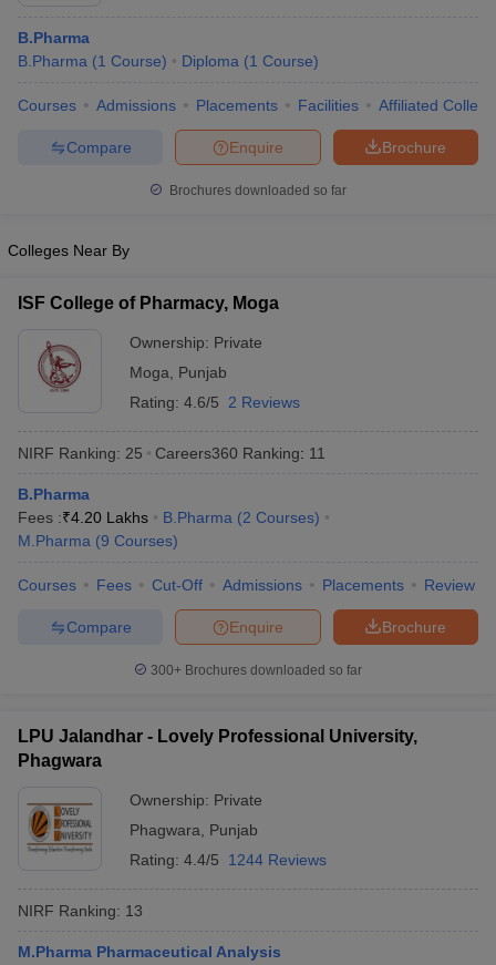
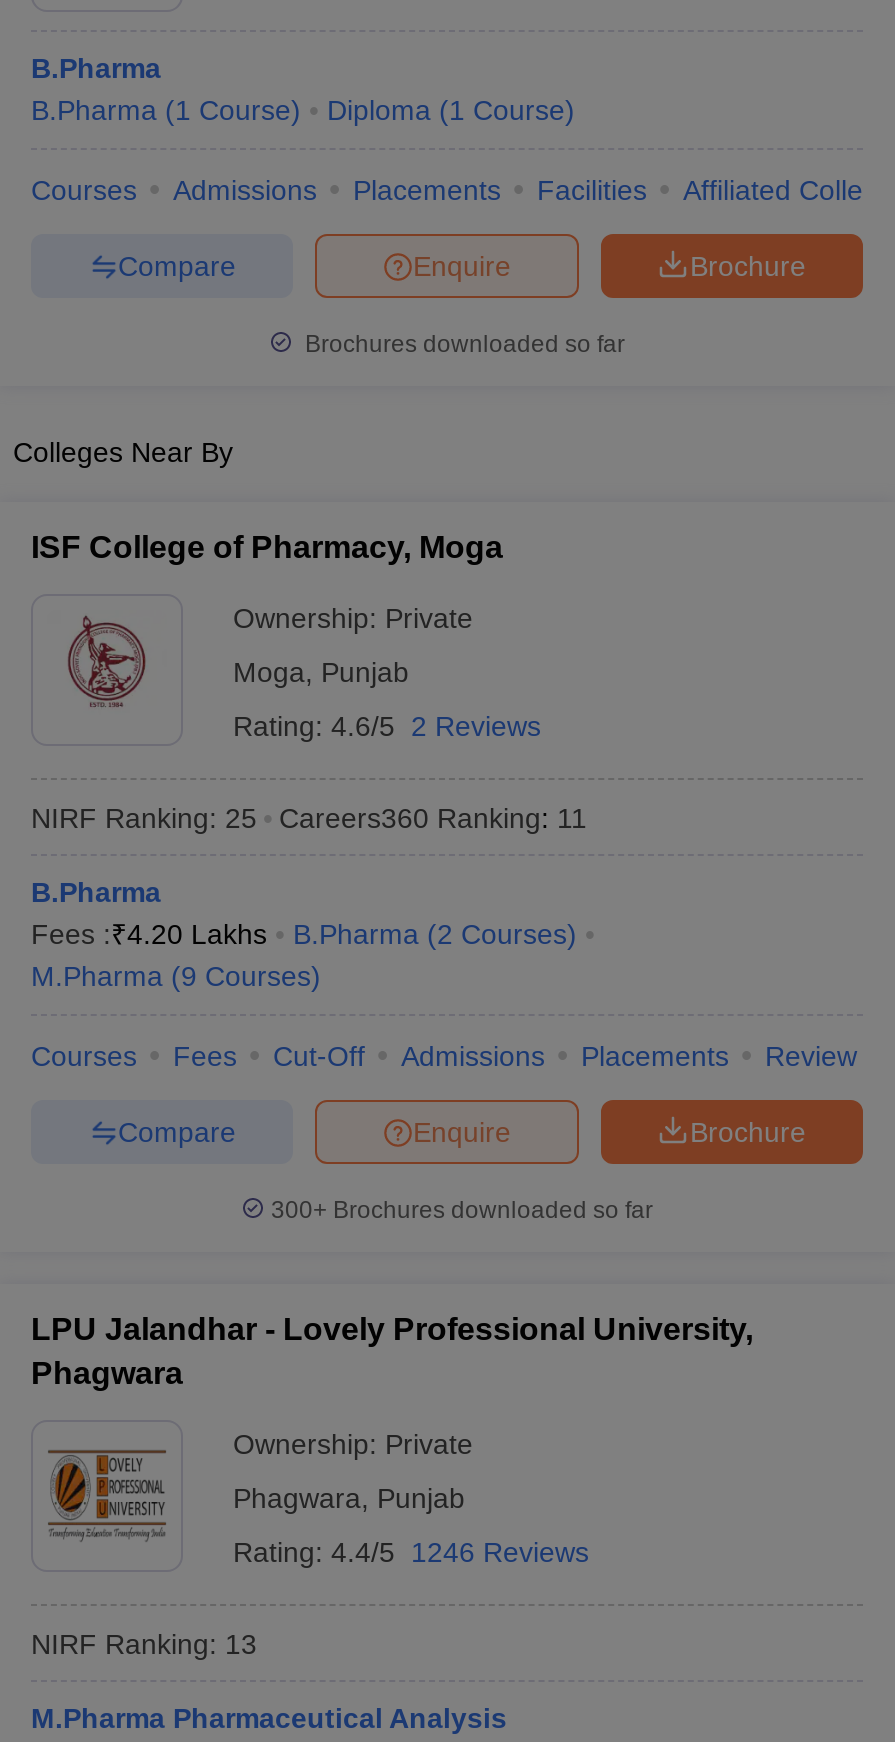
[130,851,327,869] Rating: 4.4/5 1244 Reviews -> [233,1536,589,1568] Rating: 4.4/5 1246 Reviews

